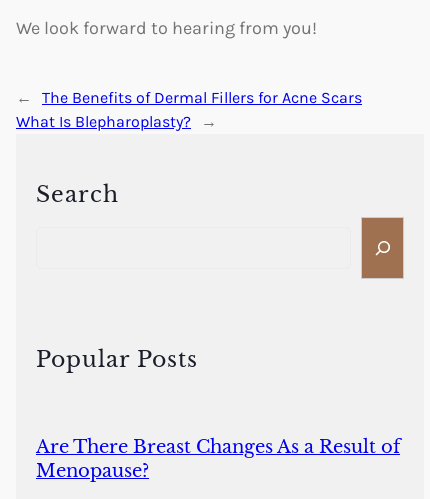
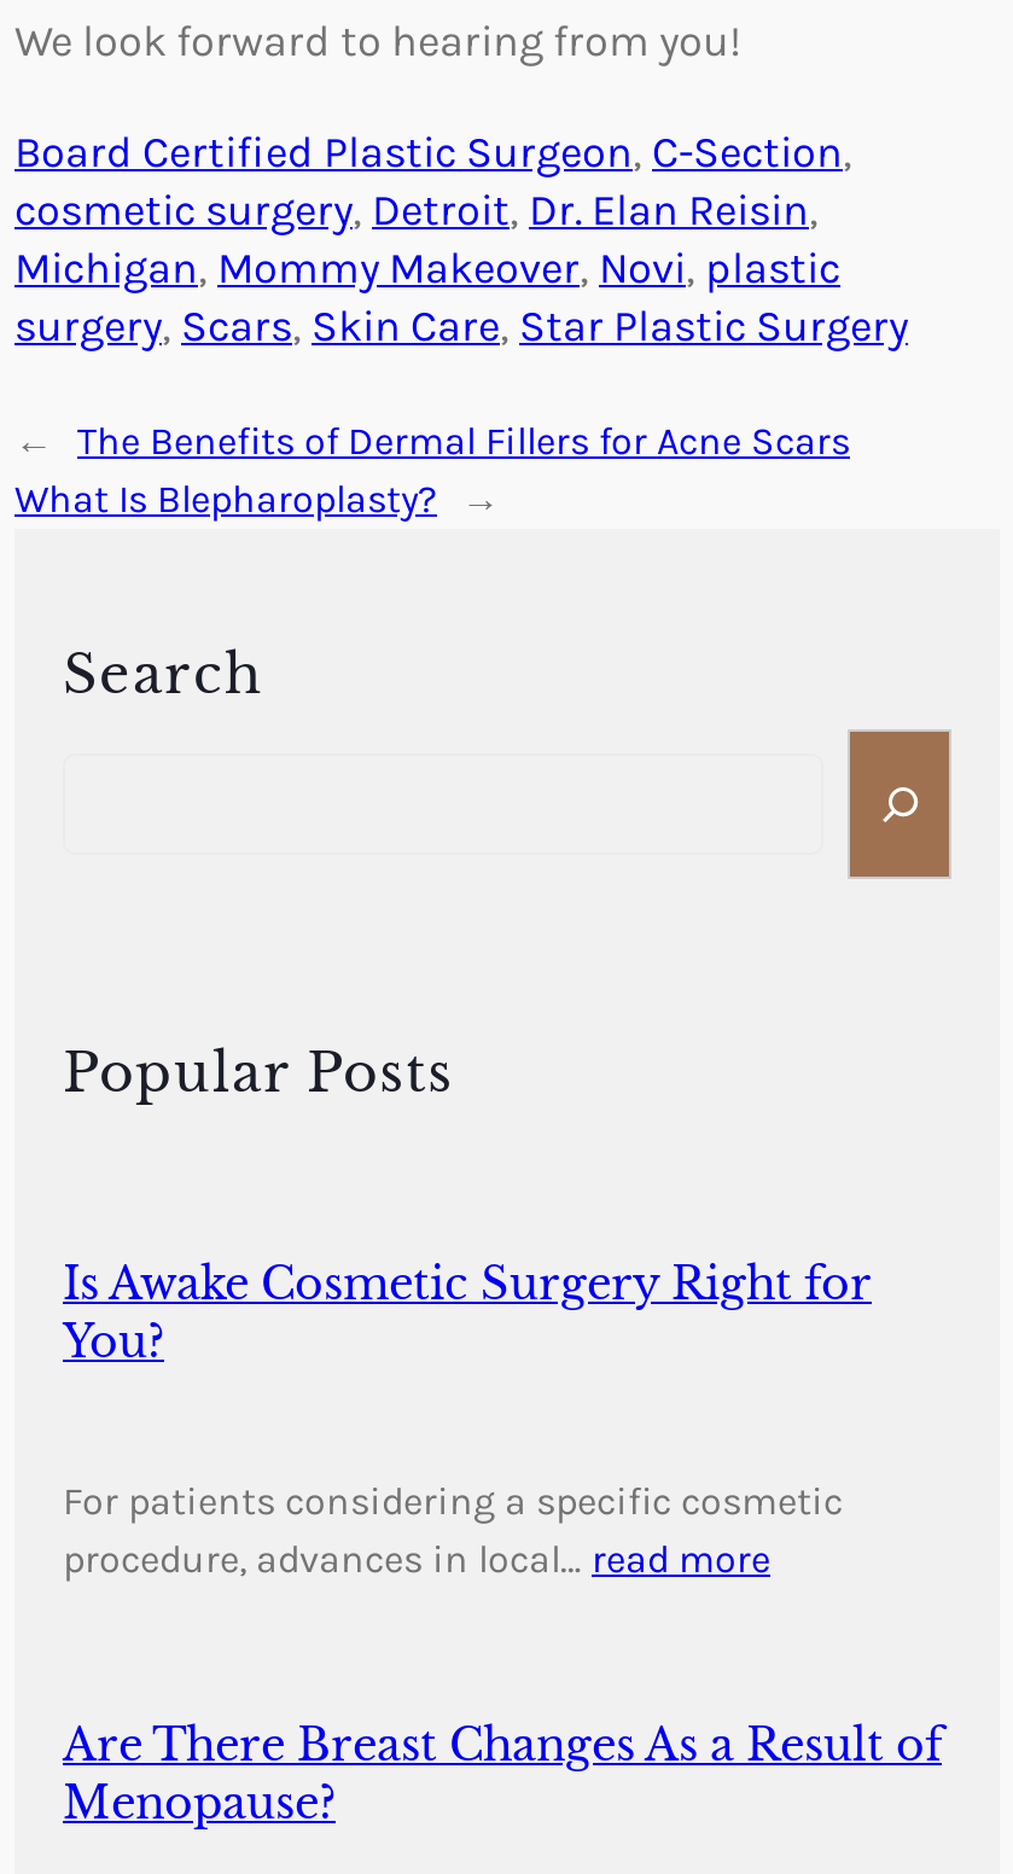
none -> [14,125,908,352] Board Certified Plastic Surgeon, C-Section , | cosmetic surgery, Detroit, Dr. Elan Reisin , | Michigan, Mommy Makeover, Novi, plastic | surgery, Scars, Skin Care, Star Plastic Surgery
none -> [63,1258,872,1582] Is Awake Cosmetic Surgery Right for | You? | For patients considering a specific cosmetic | procedure, advances in local… read more

